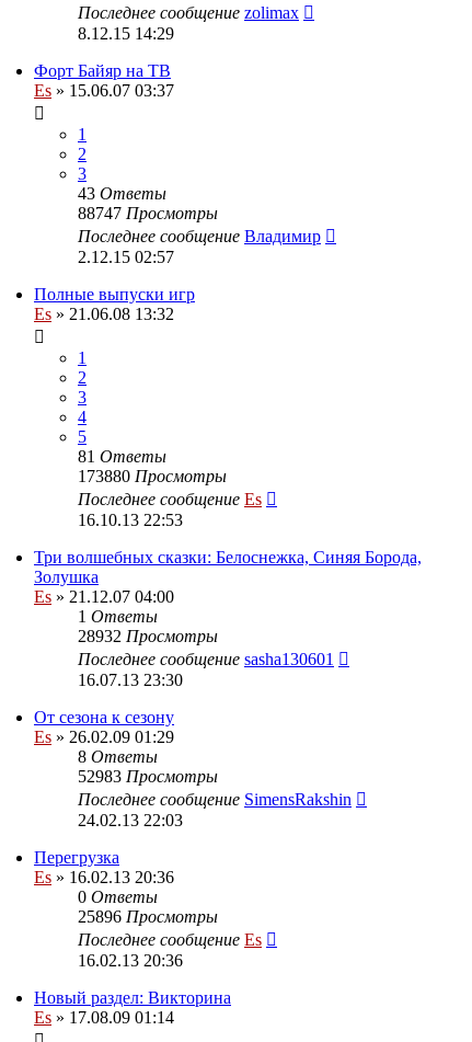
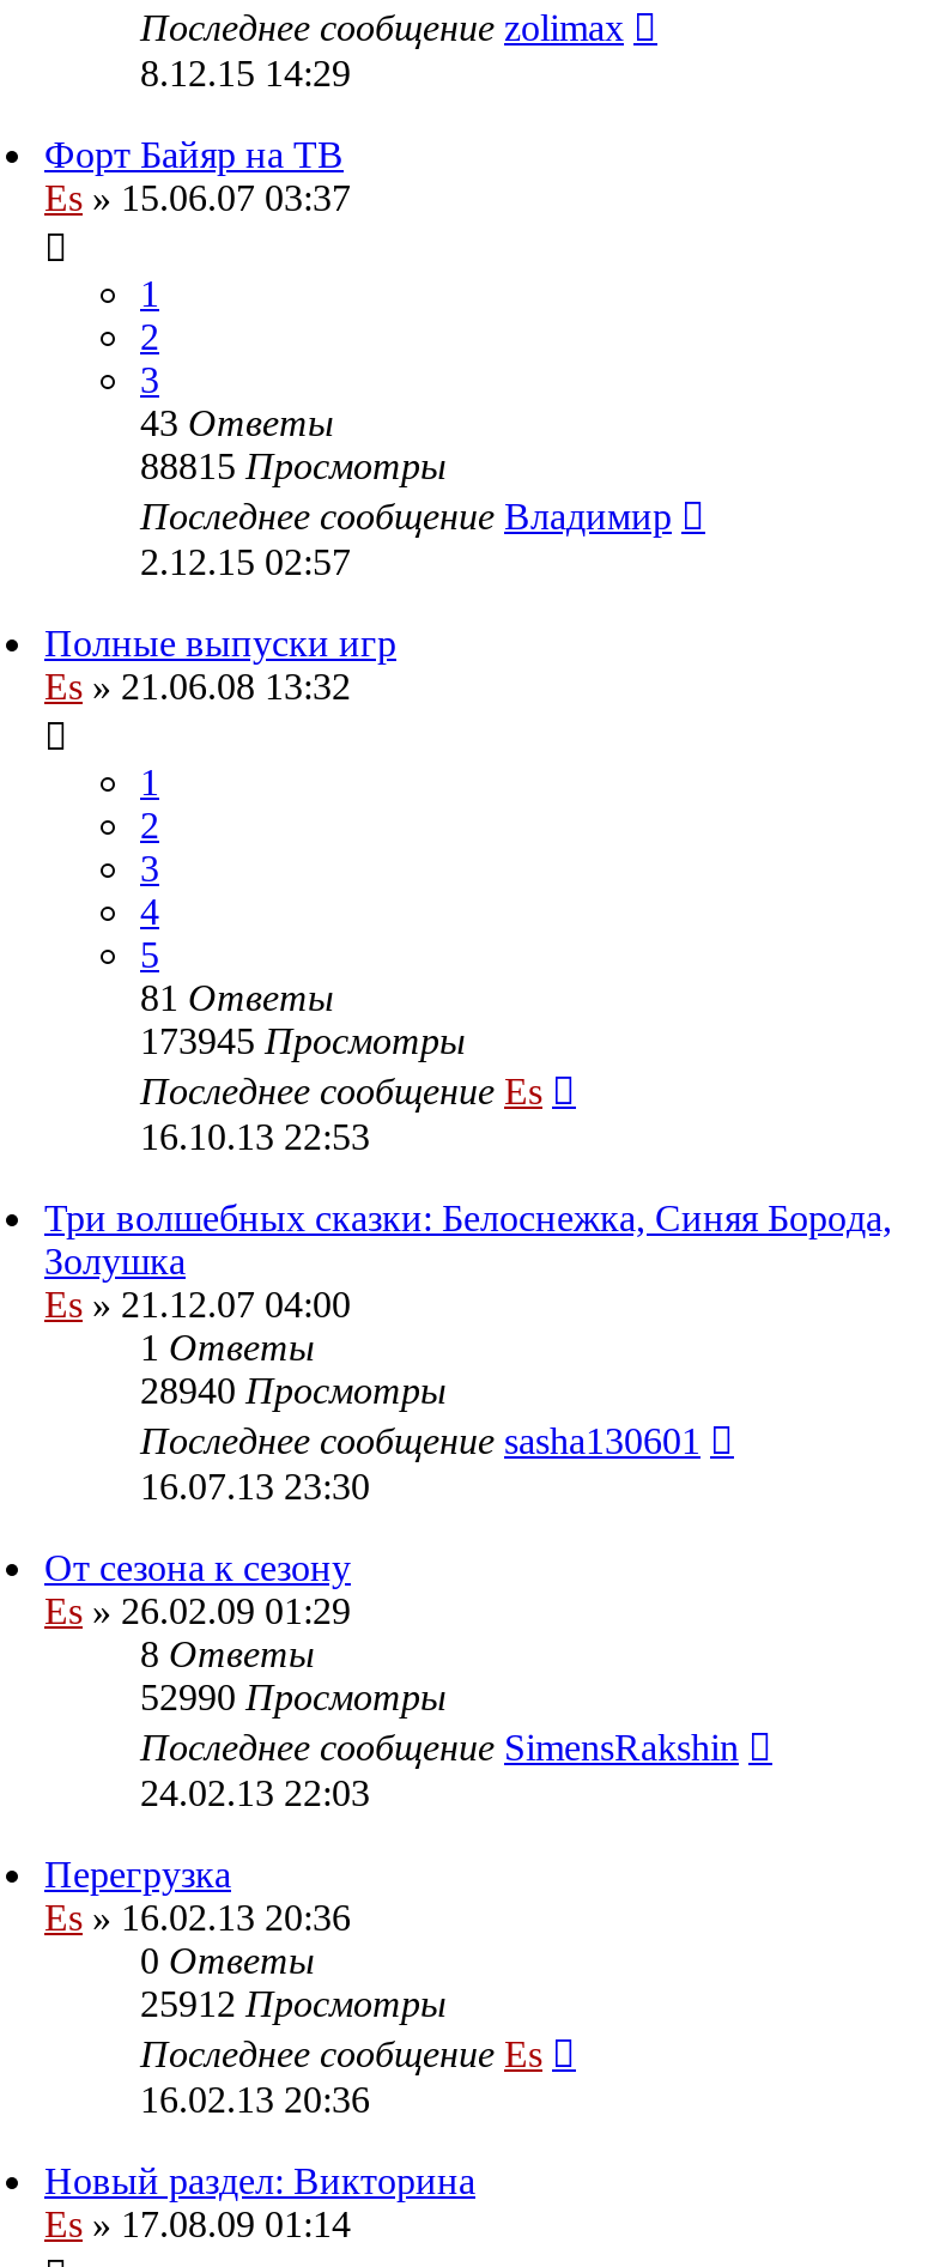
[78,204,218,222] 88747 Просмотры -> [140,445,447,486] 88815 Просмотры
[78,467,227,485] 173880 Просмотры -> [140,1020,466,1061] 173945 Просмотры
[78,627,218,645] 28932 Просмотры -> [140,1370,447,1410] 28940 Просмотры
[78,767,218,785] 52983 Просмотры -> [140,1676,447,1717] 52990 Просмотры
[78,907,218,926] 25896 Просмотры -> [140,1983,447,2024] 25912 Просмотры

